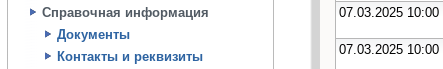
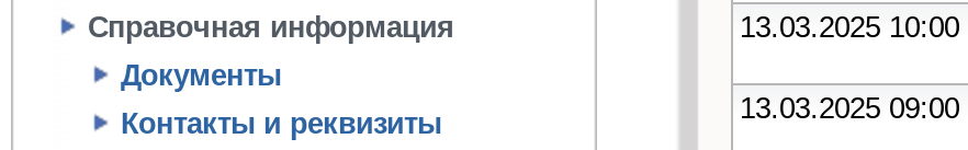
[339,5,439,20] 07.03.2025 10:00 -> [740,10,959,43] 13.03.2025 10:00
[339,42,439,57] 07.03.2025 10:00 -> [740,91,959,124] 13.03.2025 09:00

